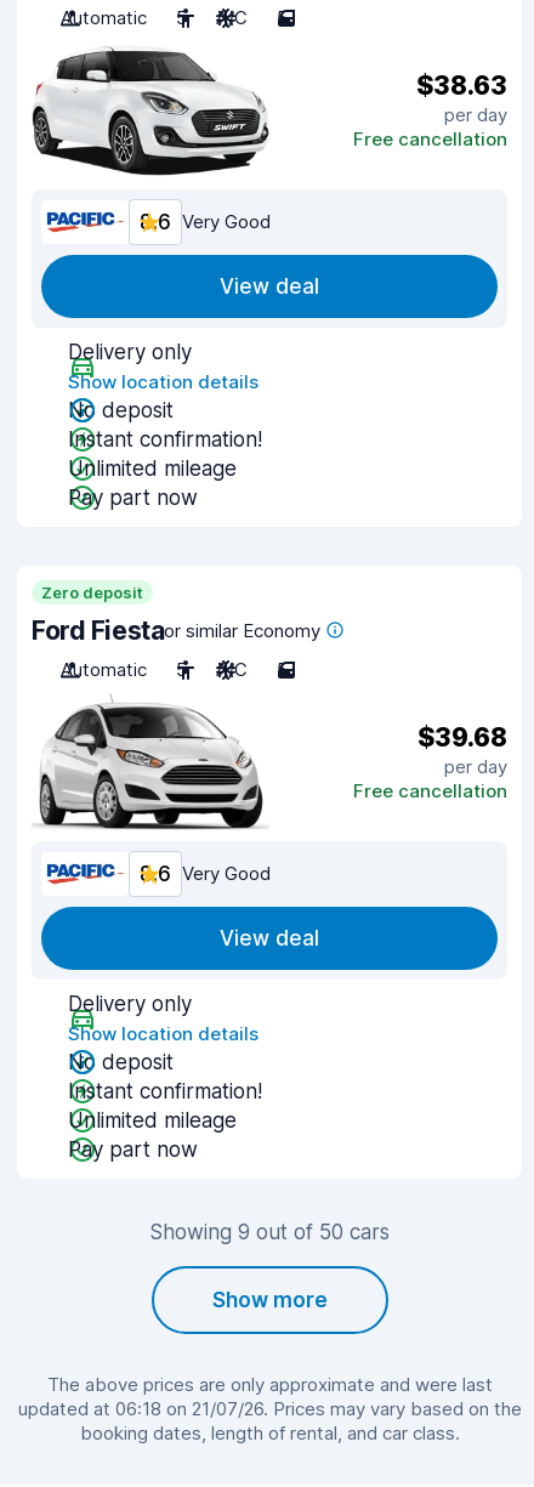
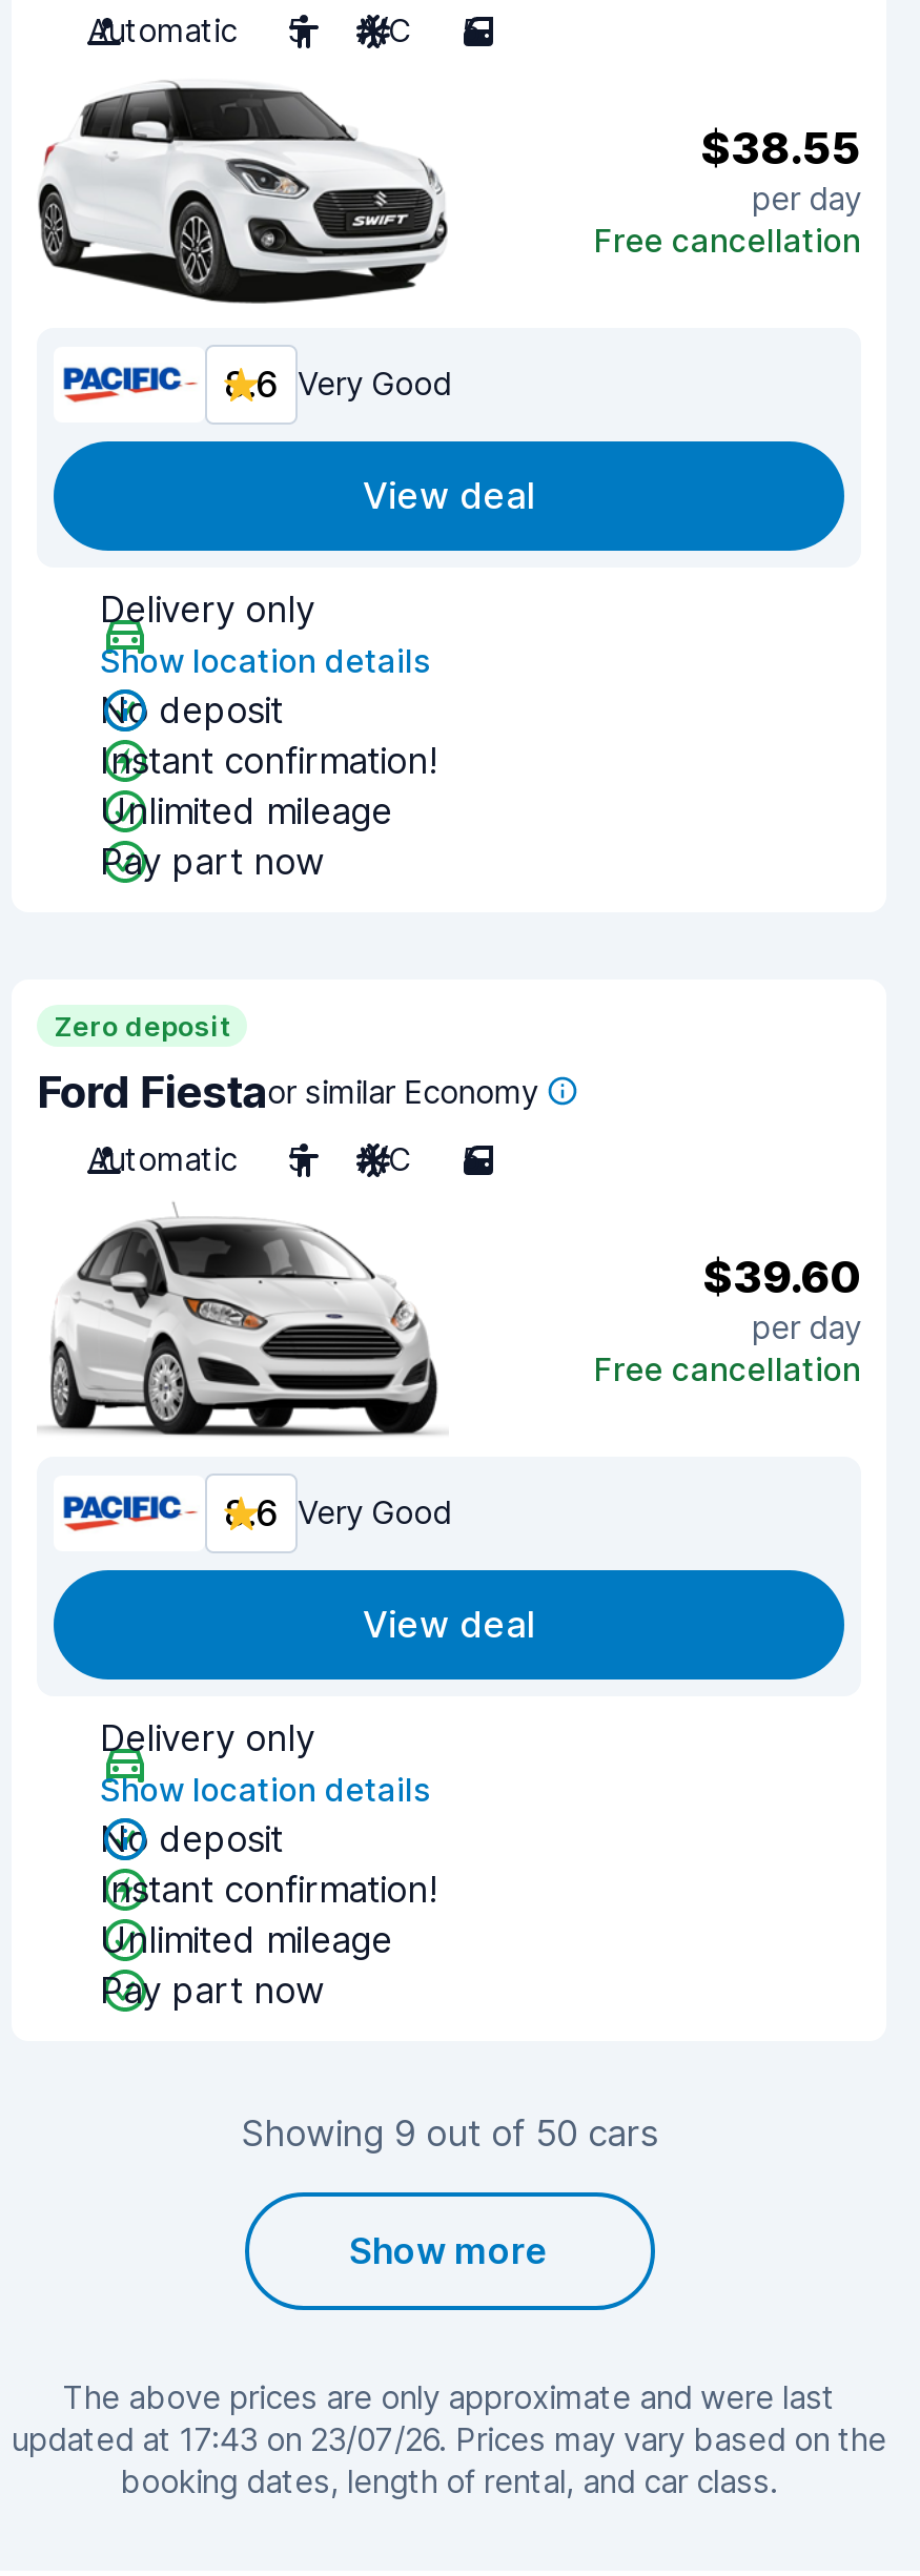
[416,70,507,100] $38.63 -> [701,121,861,173] $38.55
[417,722,507,752] $39.68 -> [703,1250,861,1302] $39.60
[18,1397,521,1420] updated at 06:18 on 21/07/26. Prices may vary based on the -> [12,2419,886,2459] updated at 17:43 on 23/07/26. Prices may vary based on the

